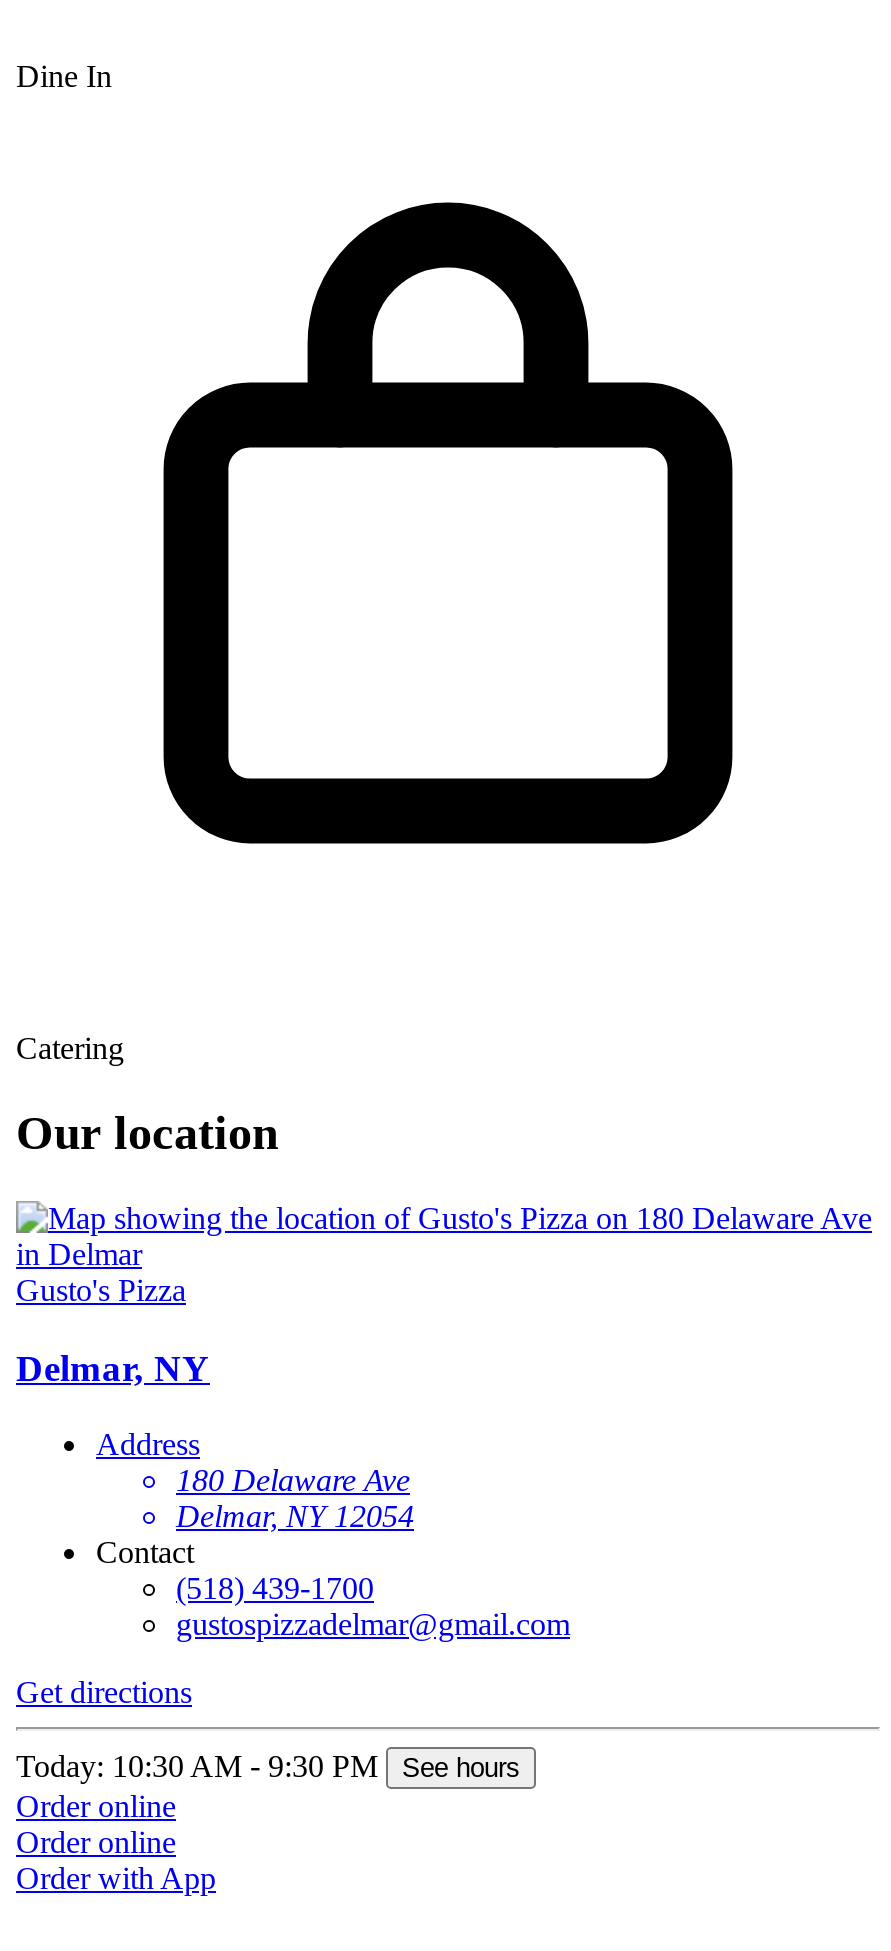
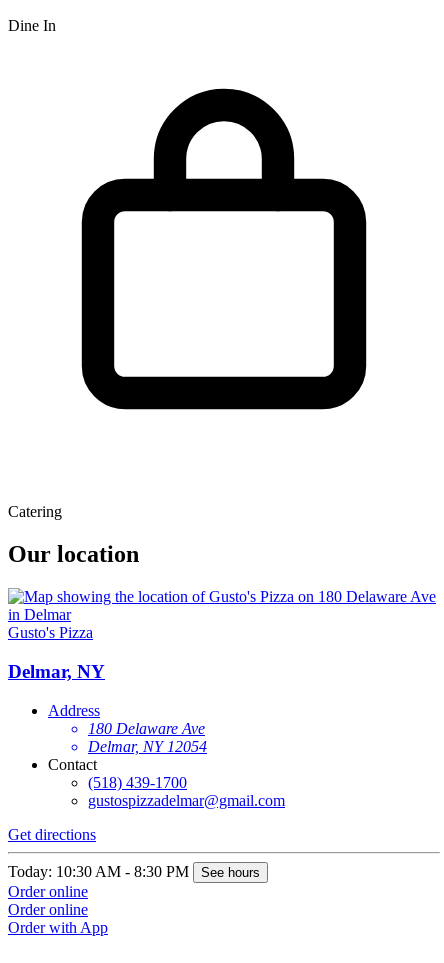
[16,1750,520,1784] Today: 10:30 AM - 9:30 PM See hours -> [8,863,260,880] Today: 10:30 AM - 8:30 PM See hours

